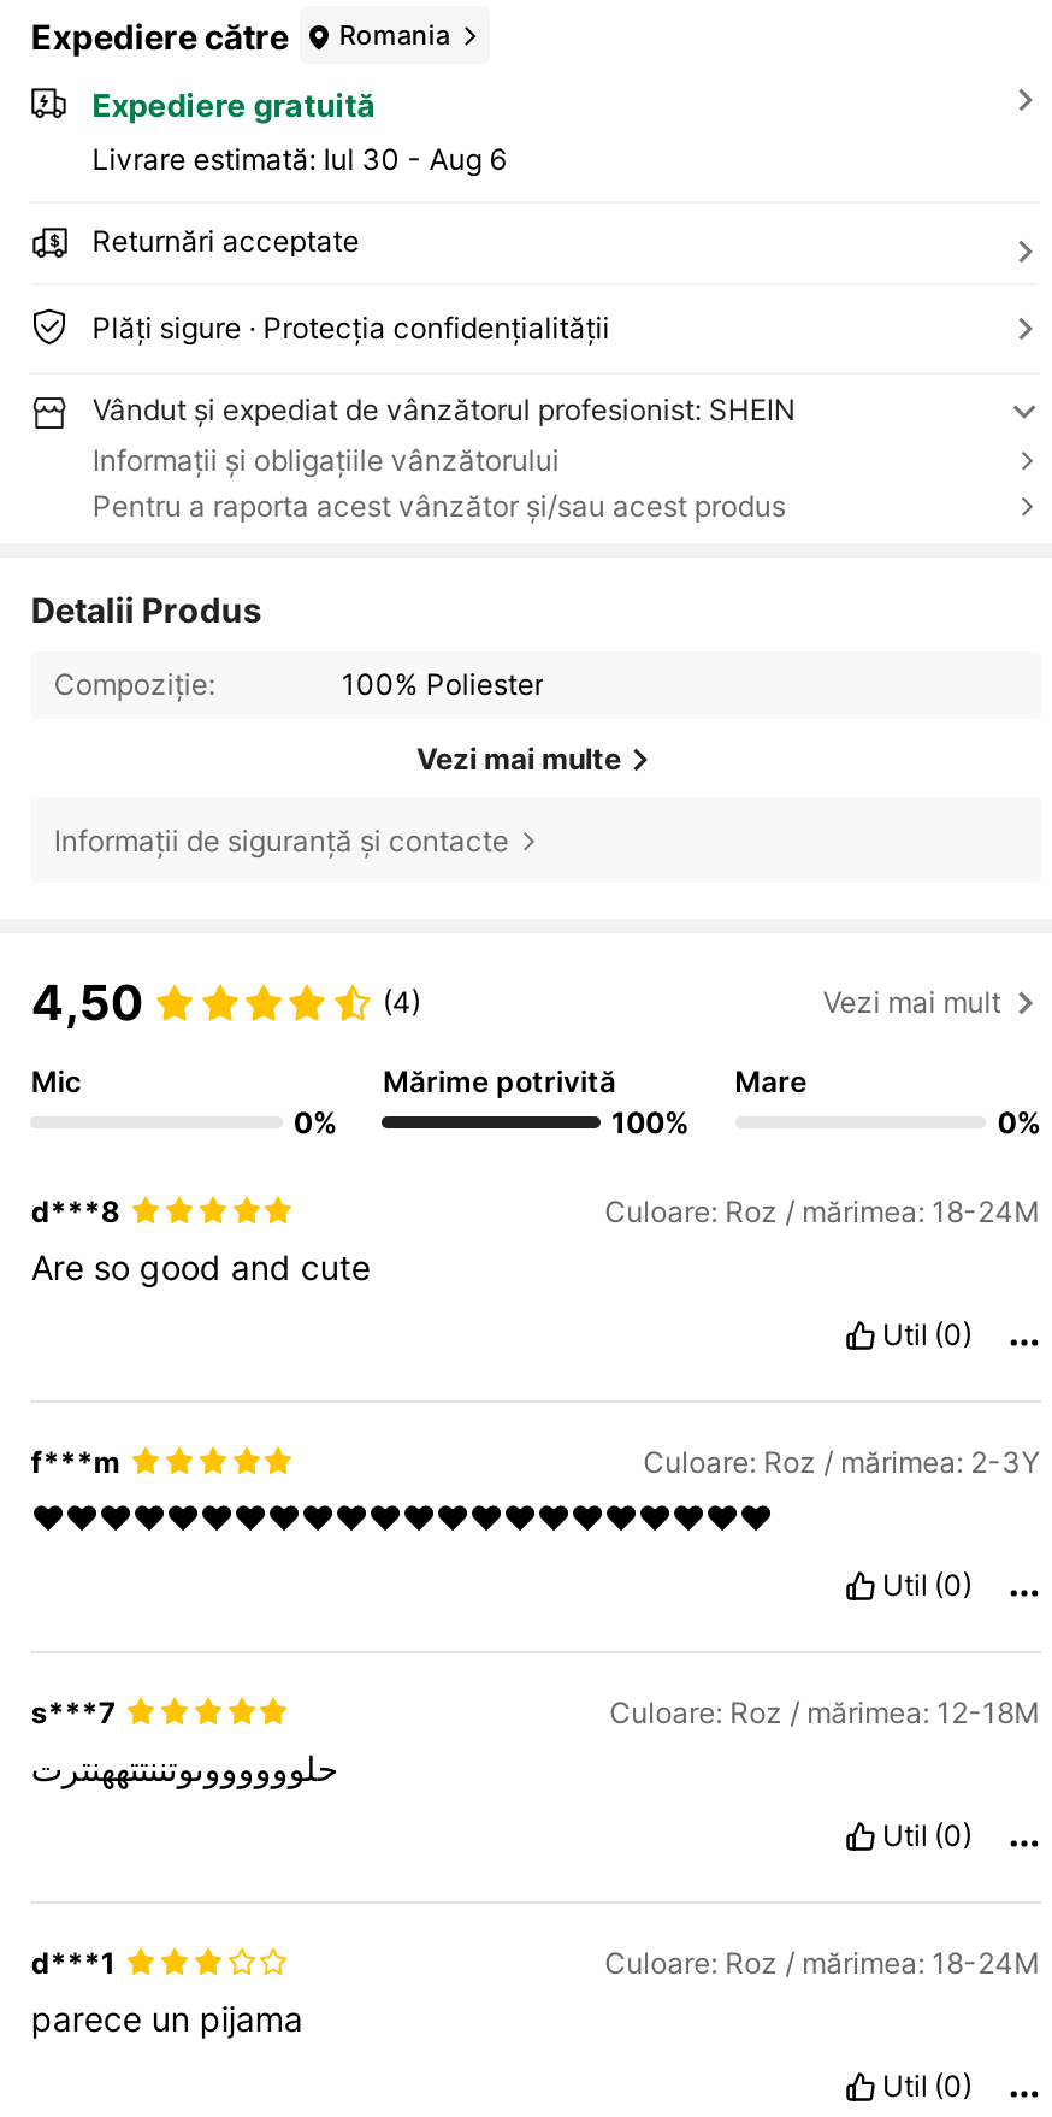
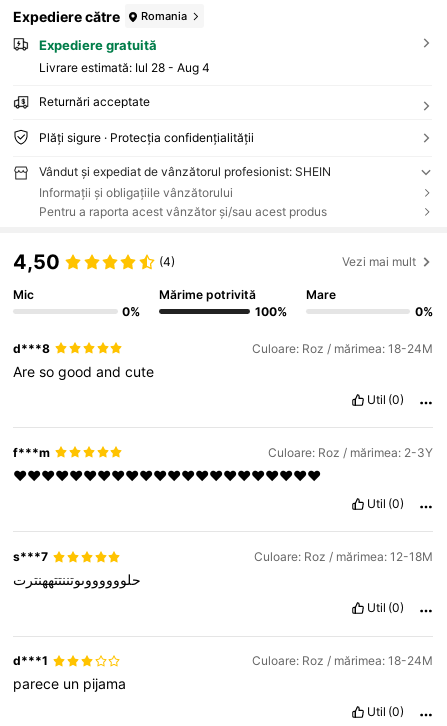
[92,141,506,177] Livrare estimată: Iul 30 - Aug 6 -> [39,60,210,75] Livrare estimată: Iul 28 - Aug 4
[31,590,621,858] Detalii Produs | Compoziție: | 100% Poliester | Vezi mai multe | Informații de siguranță și contacte -> none

